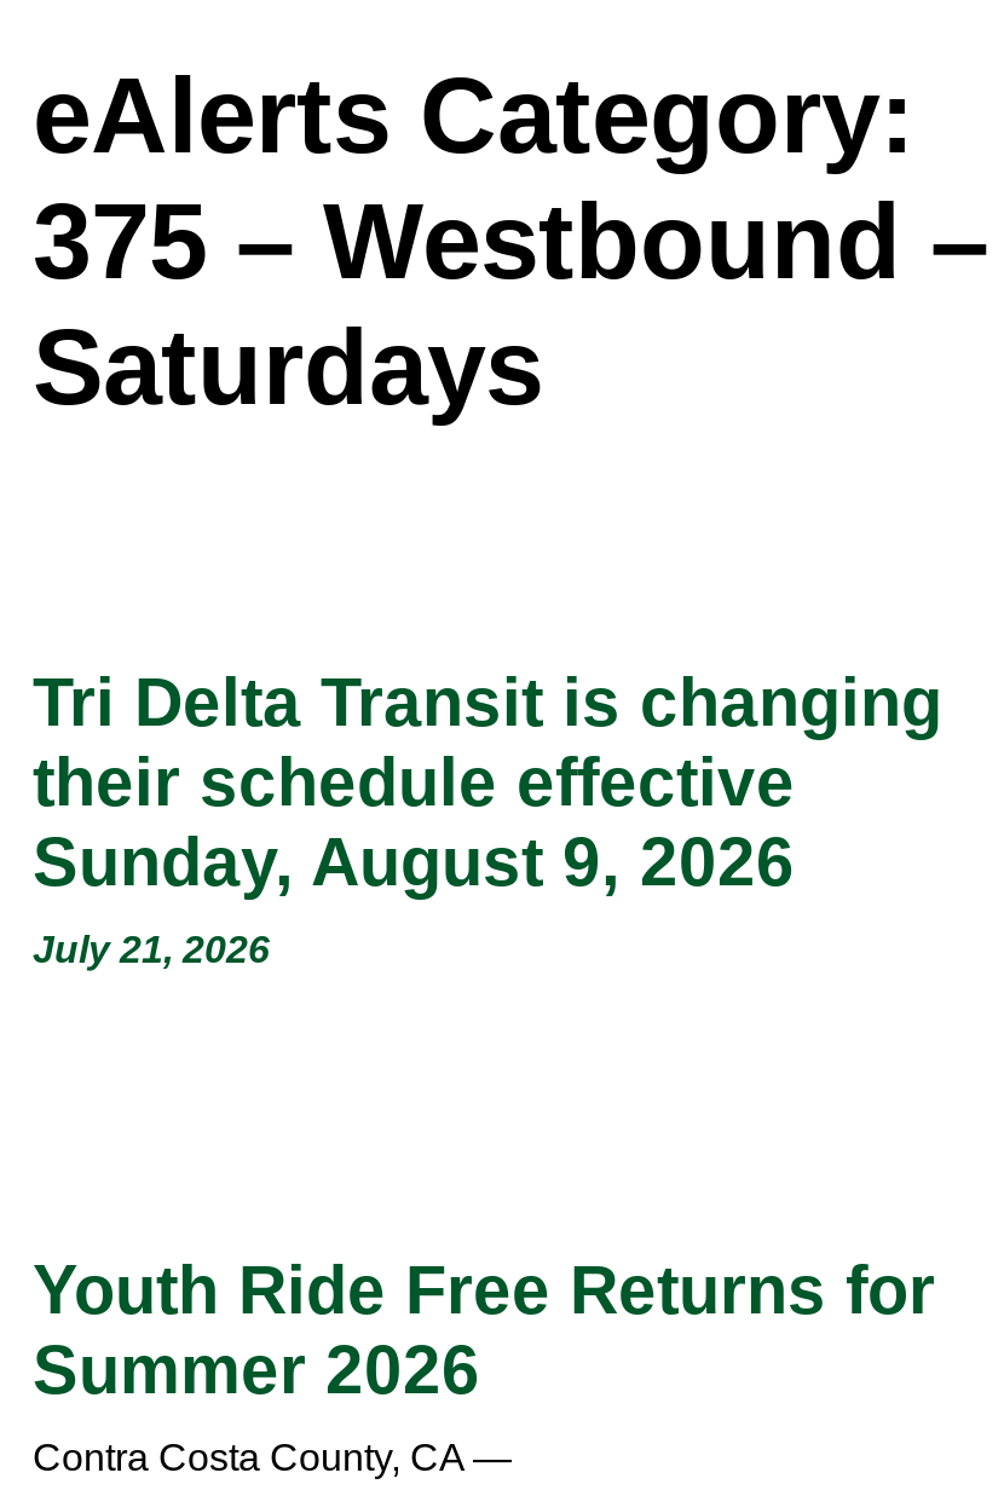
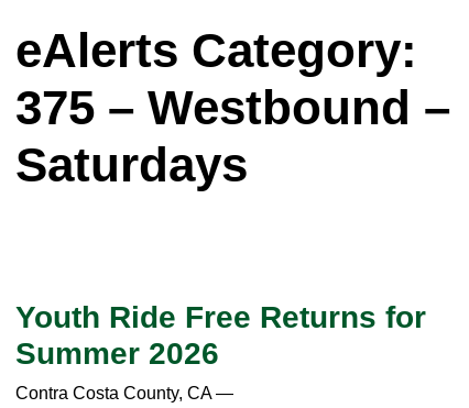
[33,666,942,971] Tri Delta Transit is changing | their schedule effective | Sunday, August 9, 2026 | July 21, 2026 -> none

